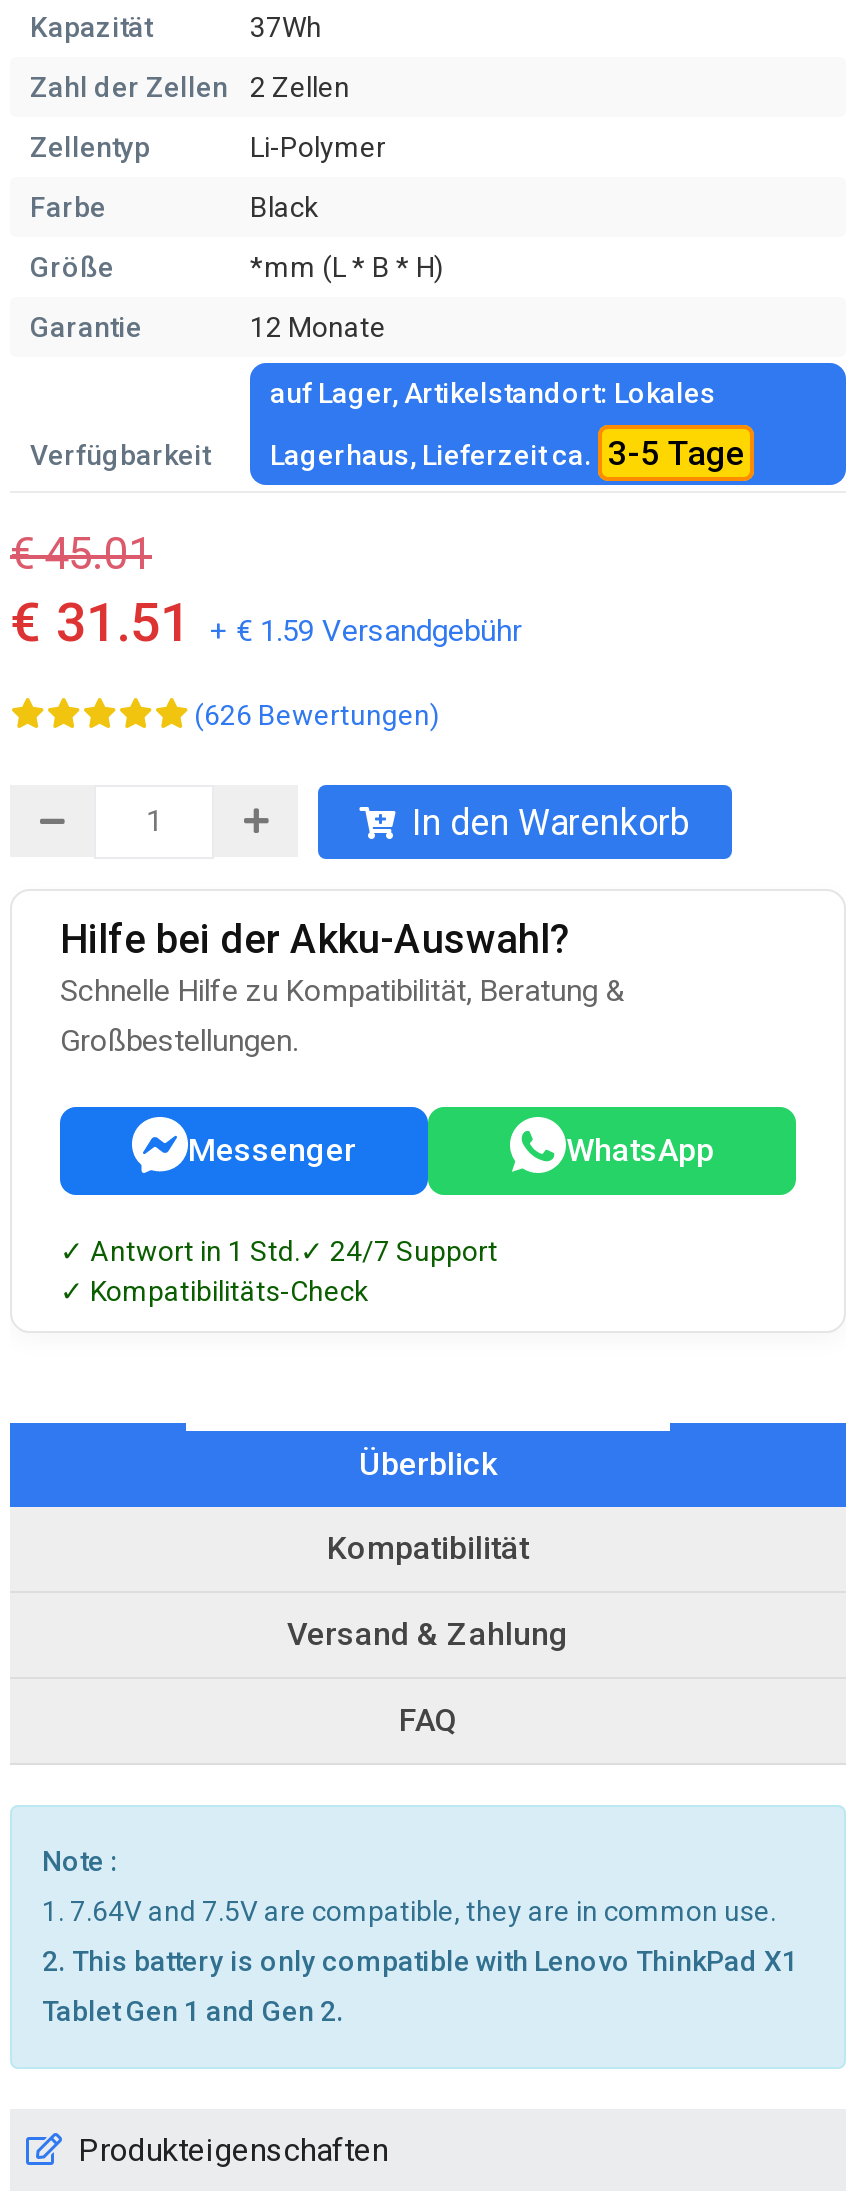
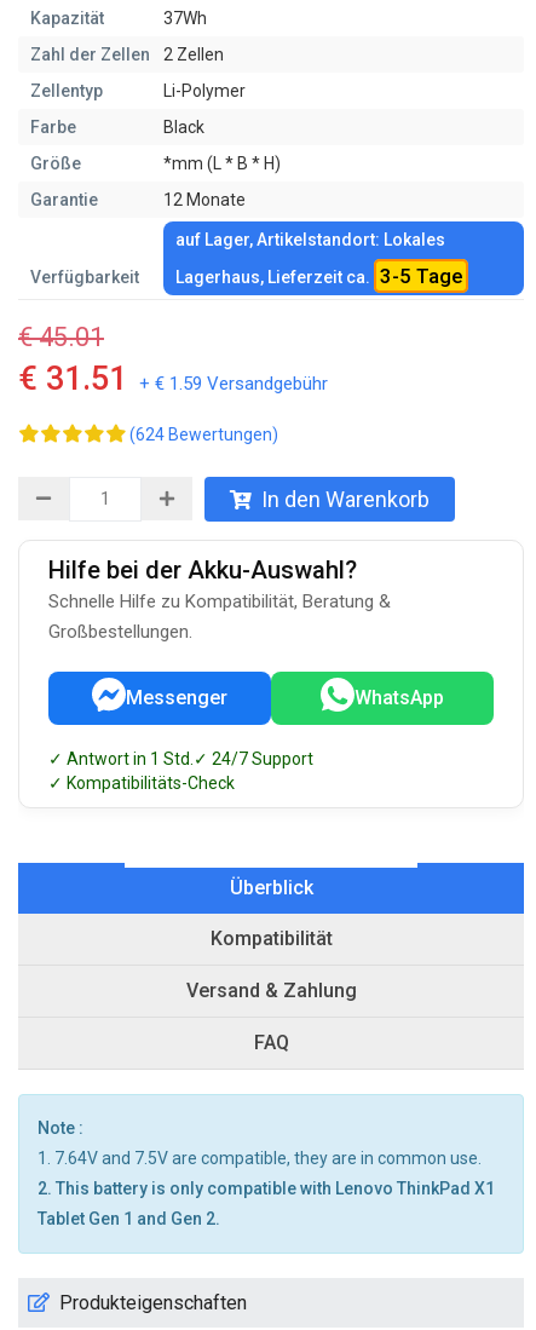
[194,699,440,731] (626 Bewertungen) -> [129,425,278,444] (624 Bewertungen)

